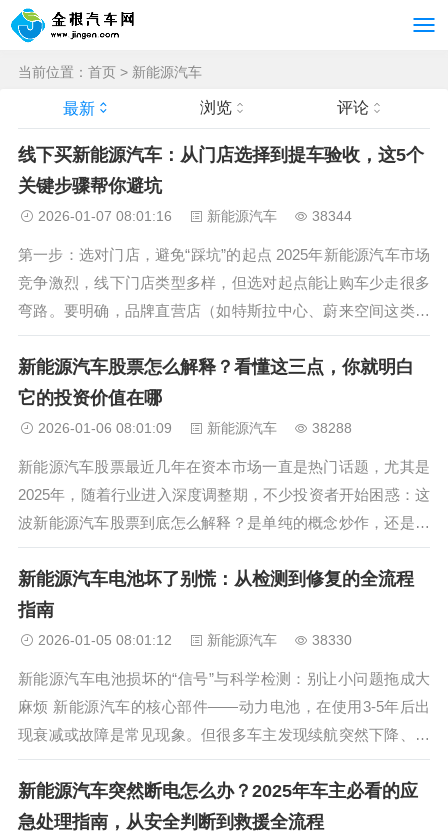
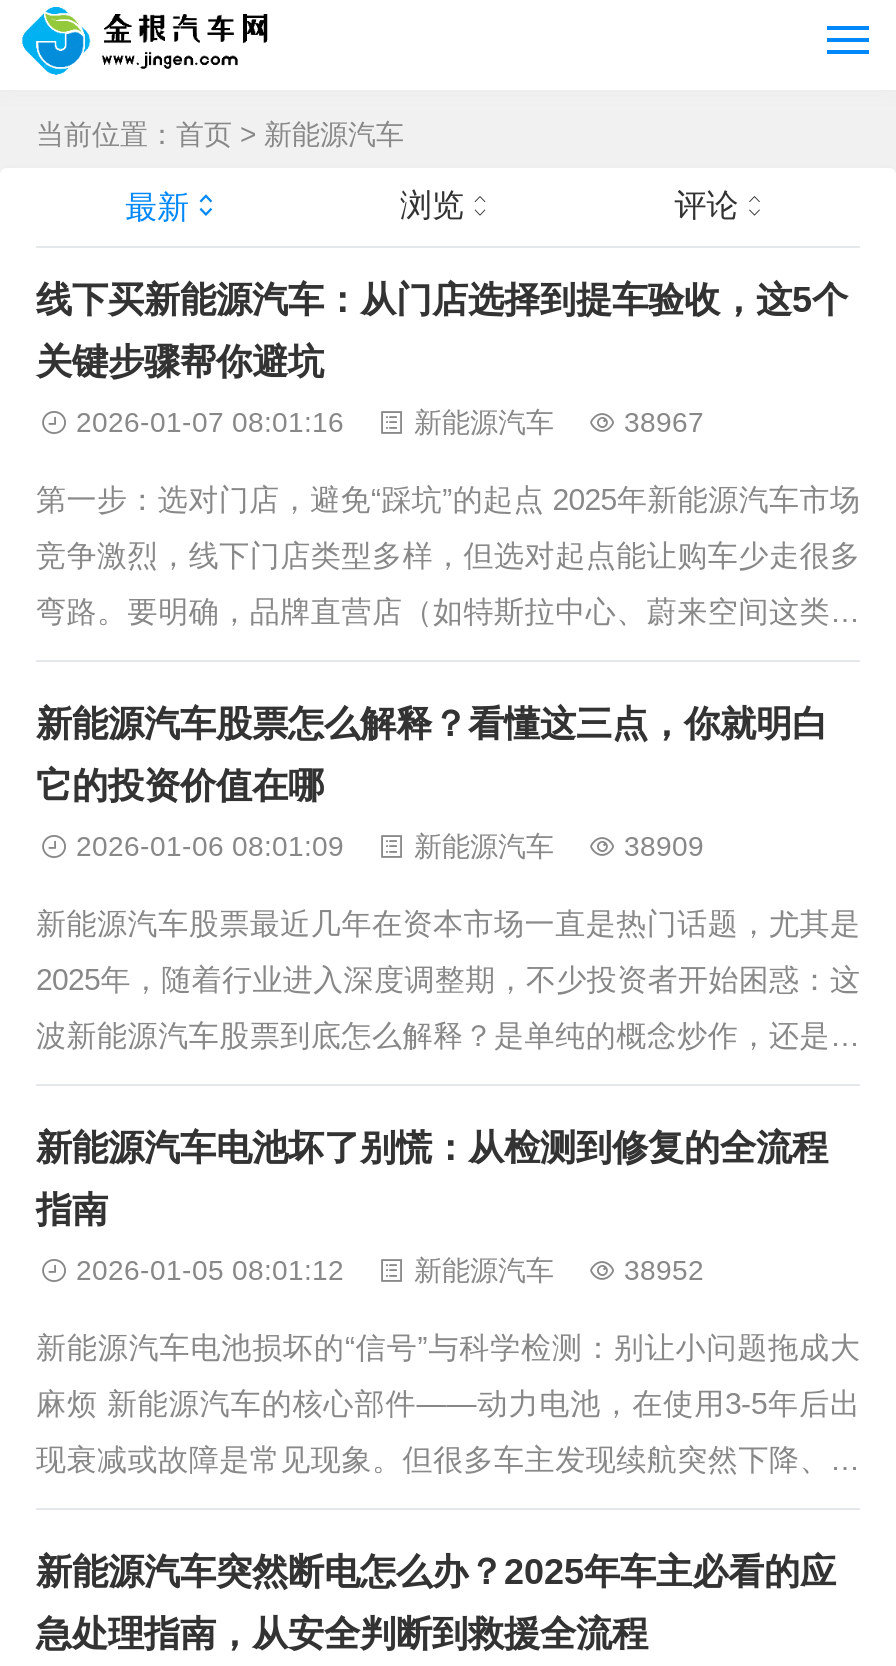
[312,208,352,224] 38344 -> [624,406,704,438] 38967
[312,420,352,436] 38288 -> [624,830,704,862] 38909
[312,632,352,648] 38330 -> [624,1254,704,1286] 38952

